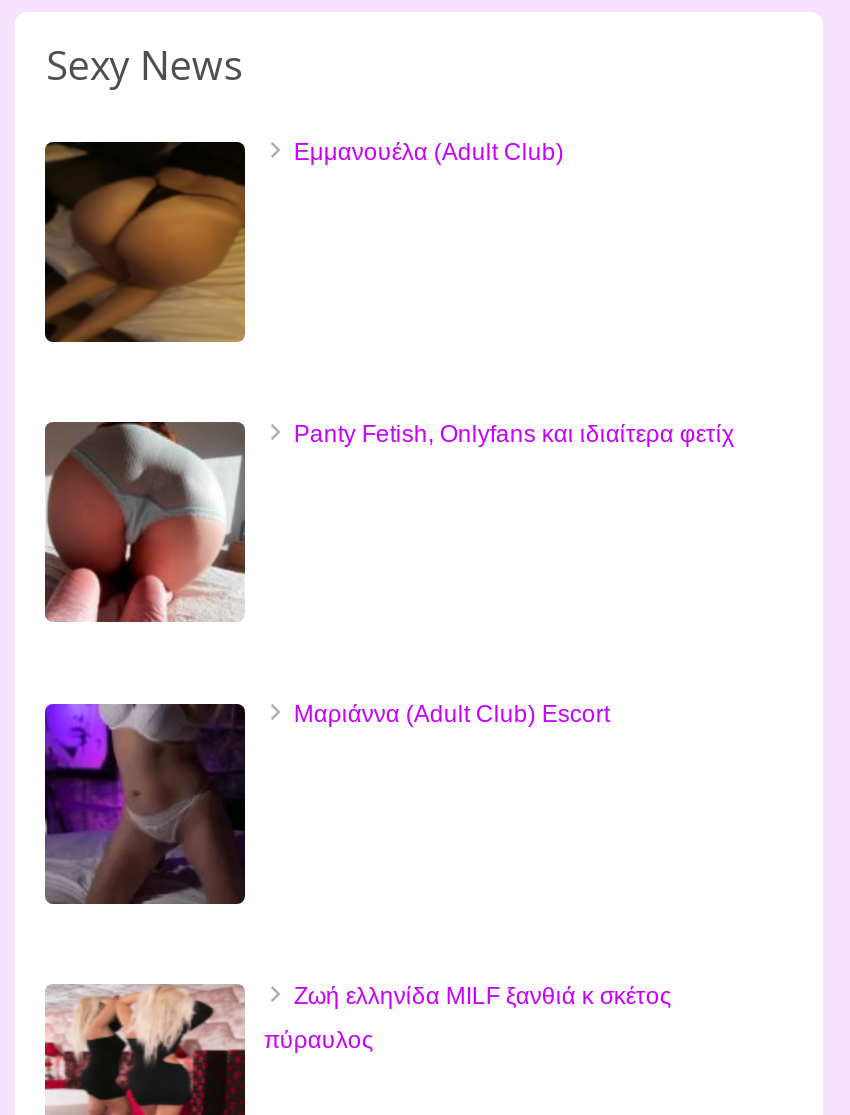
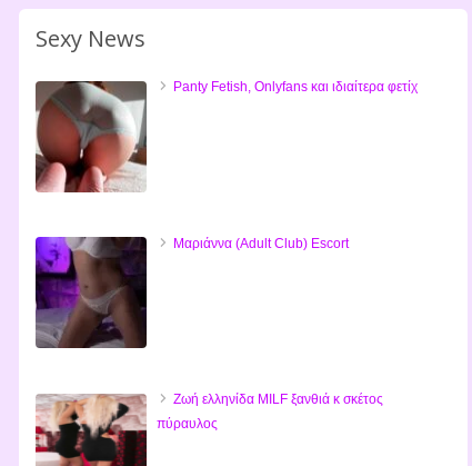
[43,138,564,344] [image] | Εμμανουέλα (Adult Club) -> none

